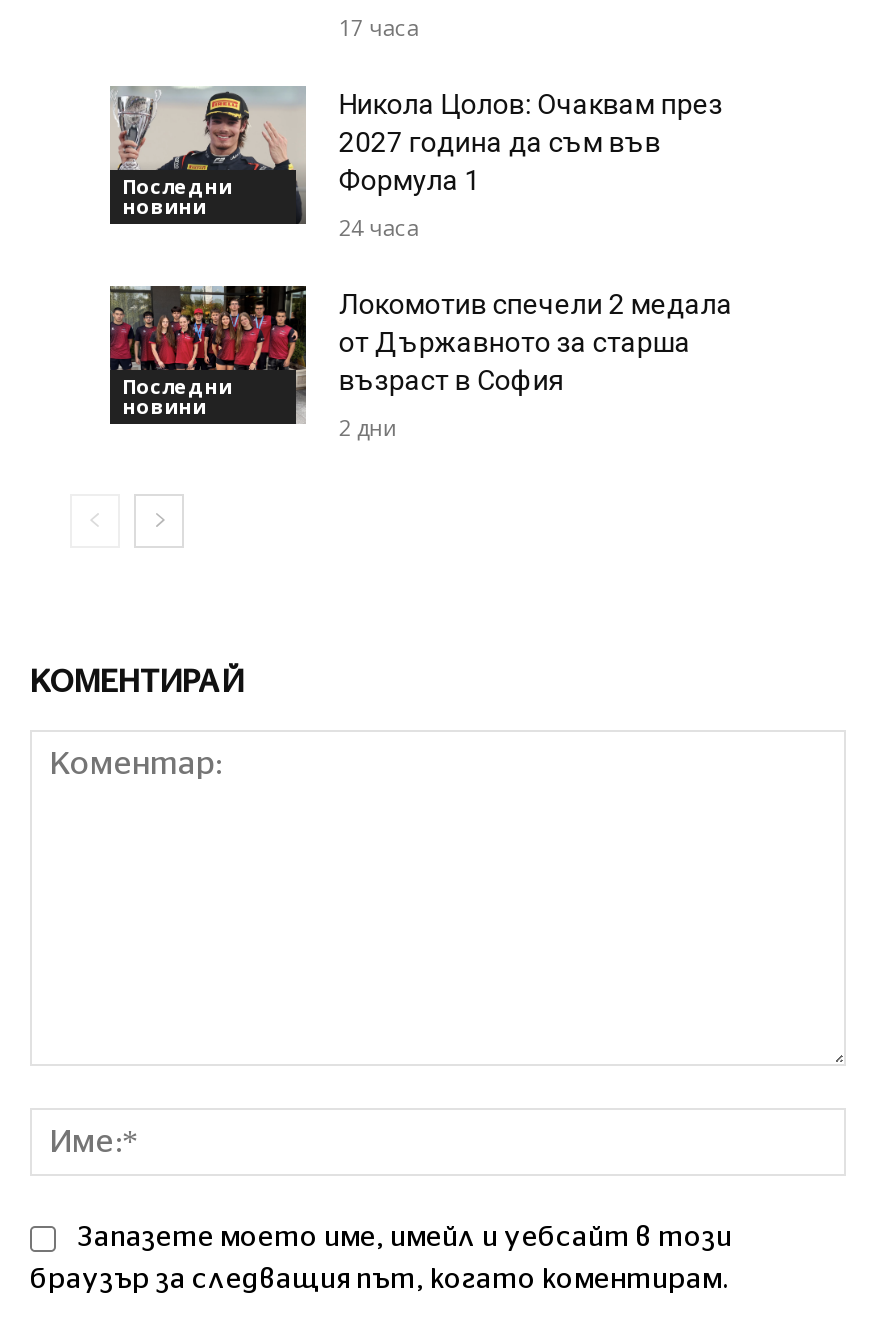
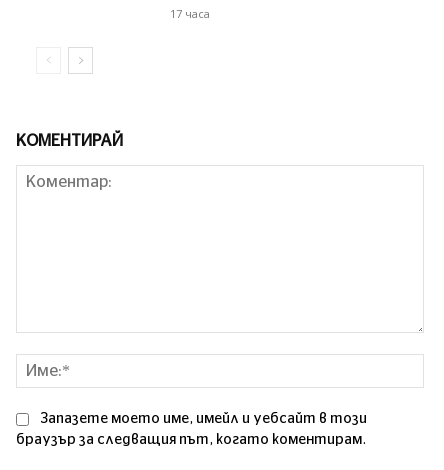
[110,84,308,226] [image] | Последни | новини -> none
[339,89,723,243] Никола Цолов: Очаквам през | 2027 година да съм във | Формула 1 | 24 часа -> none
[108,284,308,426] [image] | Последни | новини -> none
[339,289,733,443] Локомотив спечели 2 медала | от Държавното за старша | възраст в София | 2 дни -> none

